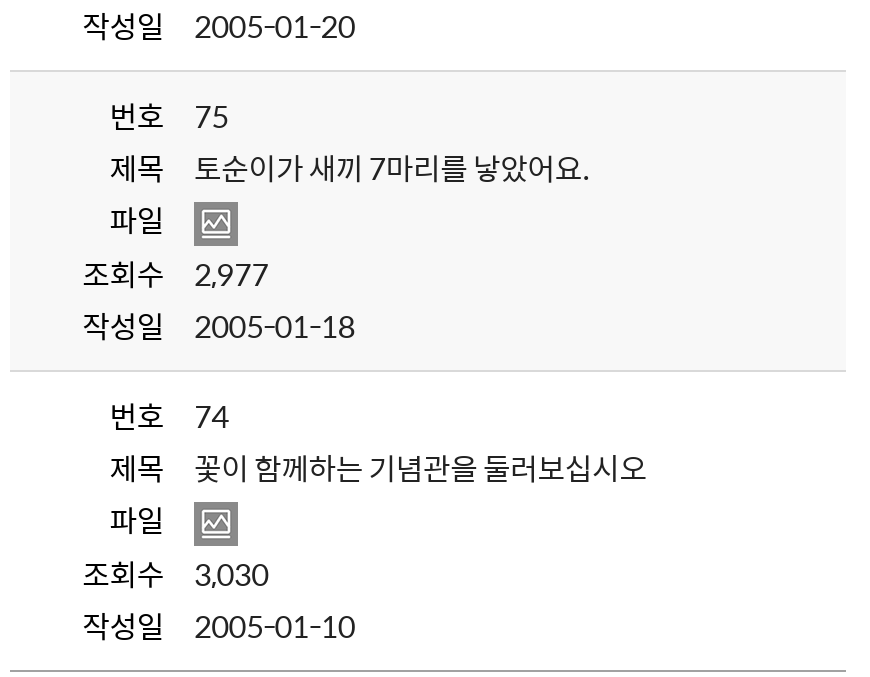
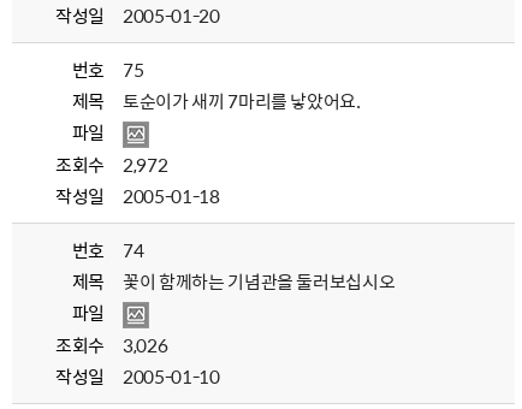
[82,252,268,296] 조회수 2,977 -> [55,152,167,178] 조회수 2,972
[82,552,268,596] 조회수 3,030 -> [55,332,167,358] 조회수 3,026

